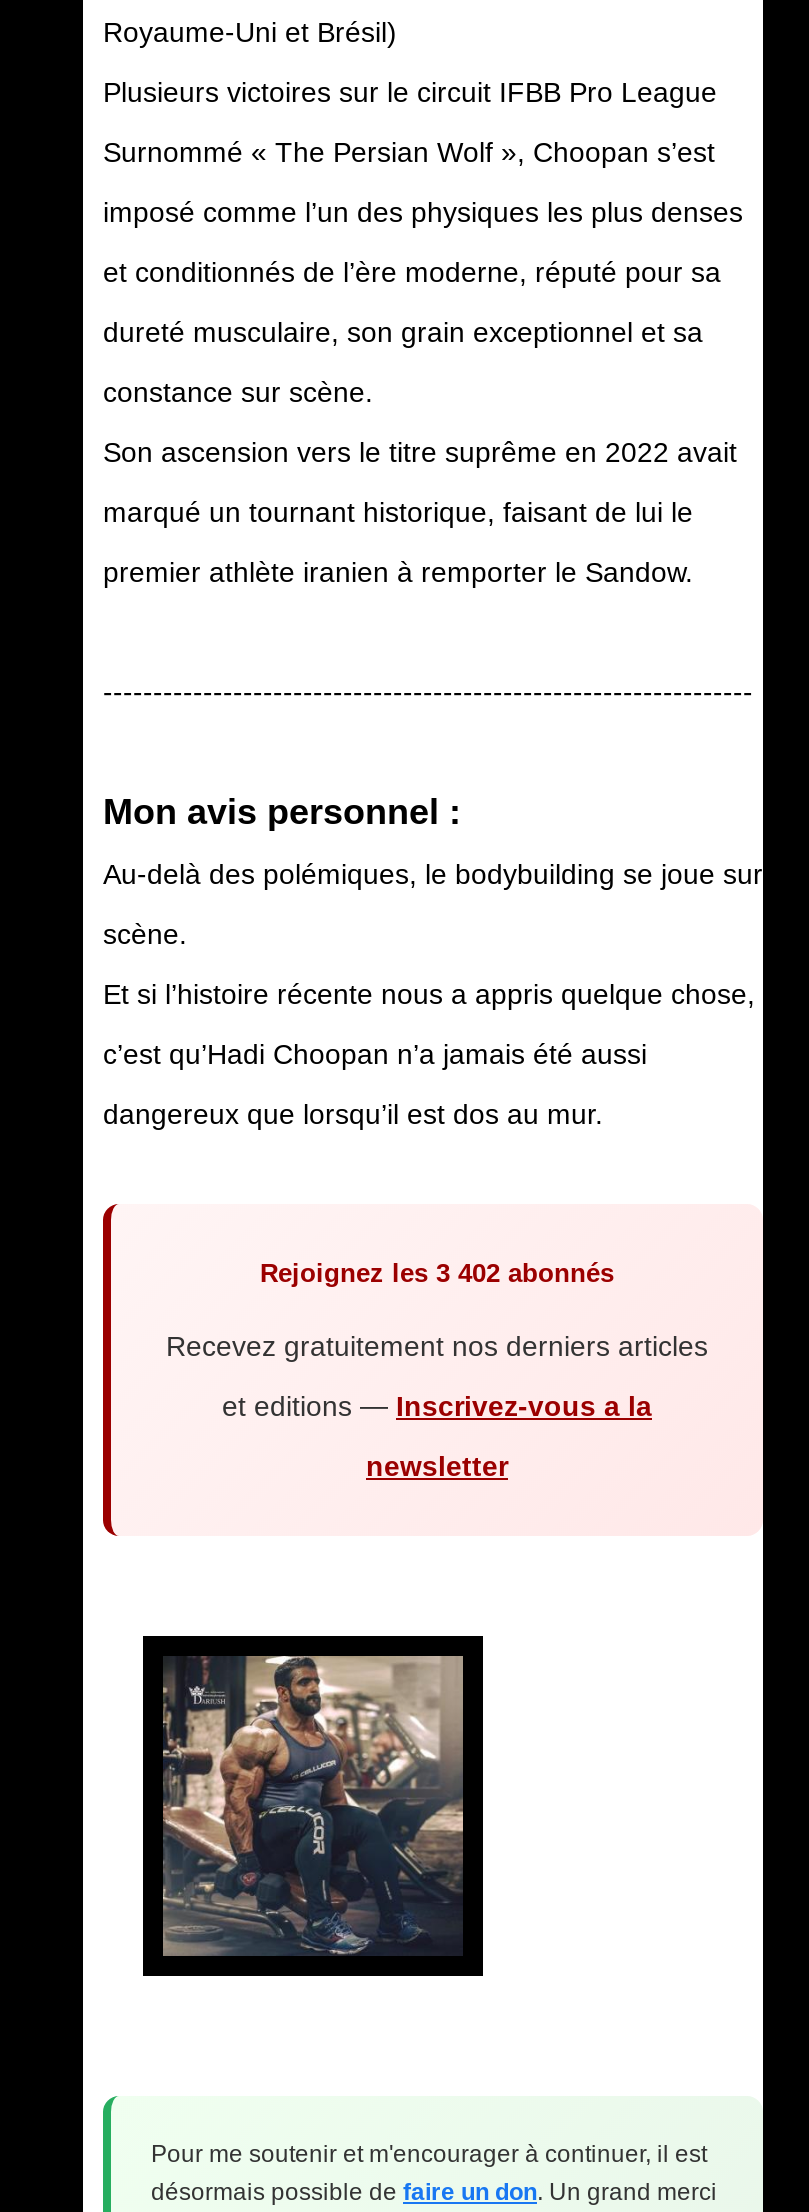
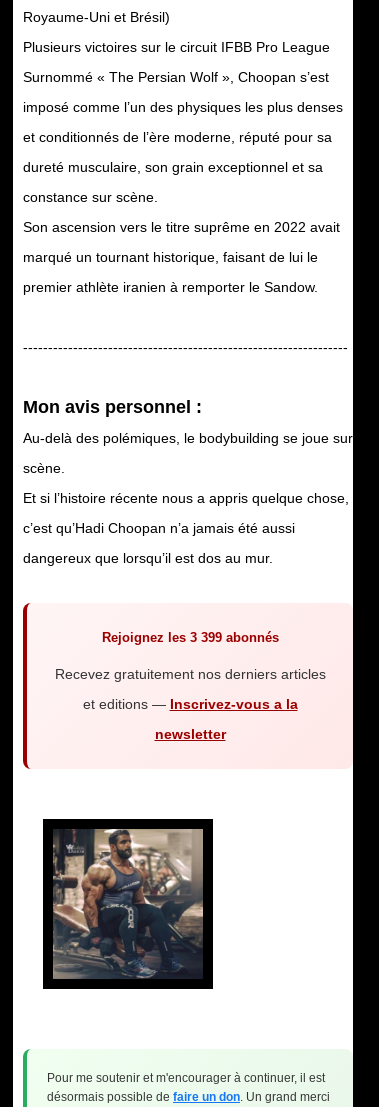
[260,1258,614,1288] Rejoignez les 3 402 abonnés -> [101,630,278,645] Rejoignez les 3 399 abonnés

